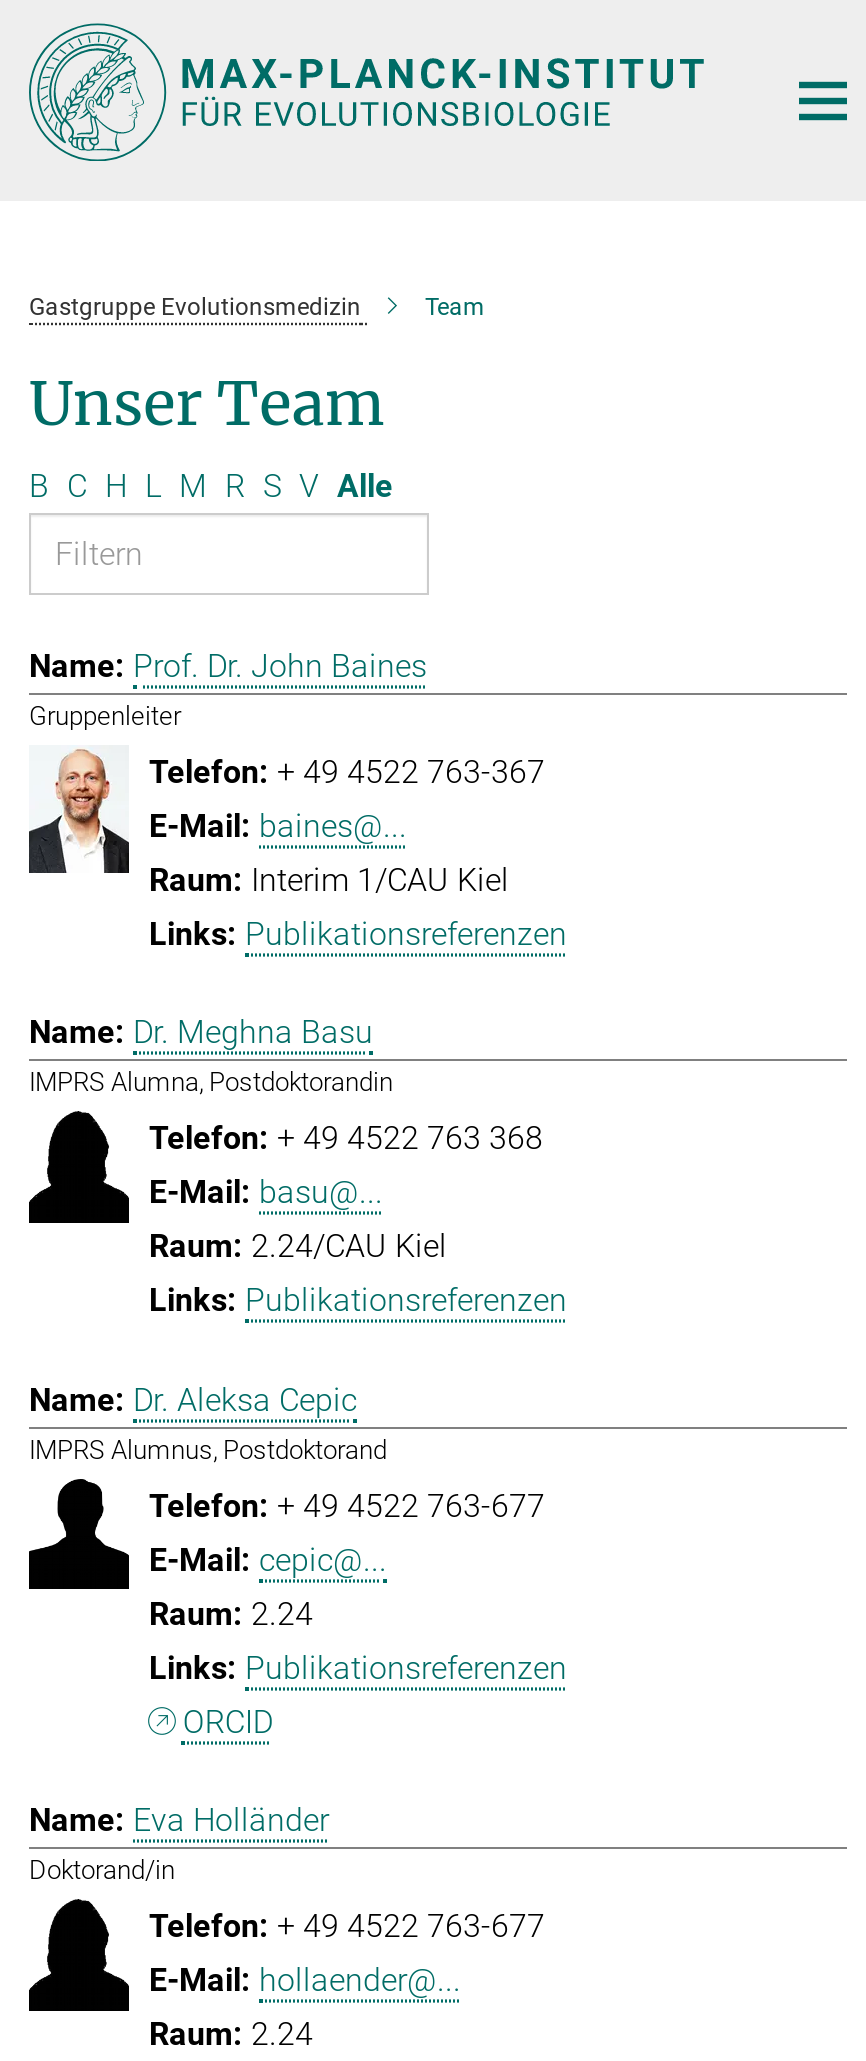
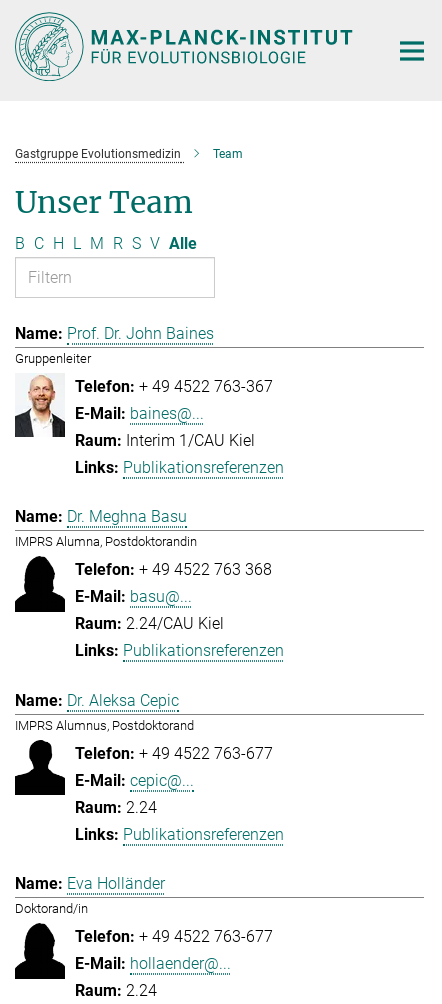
[183,1703,273,1741] ORCID -> none

